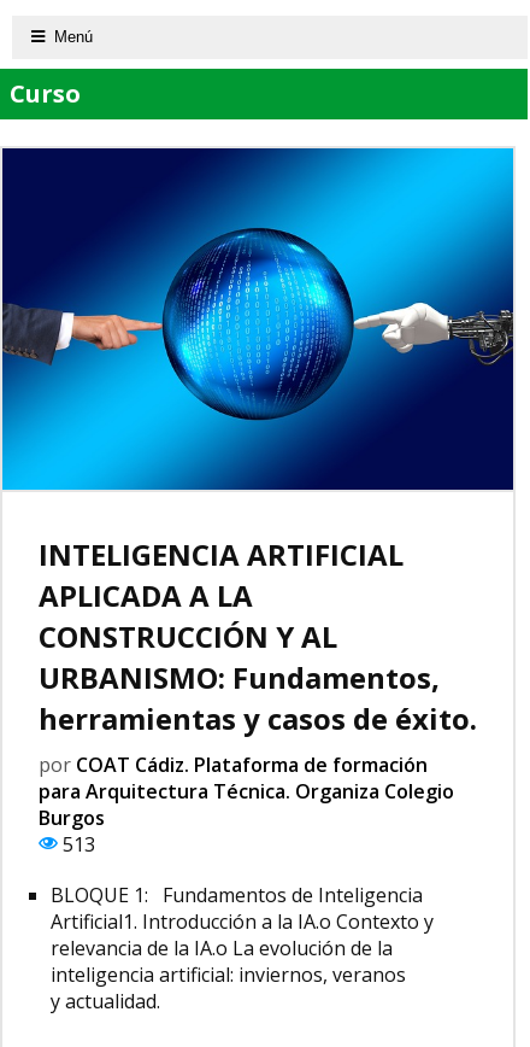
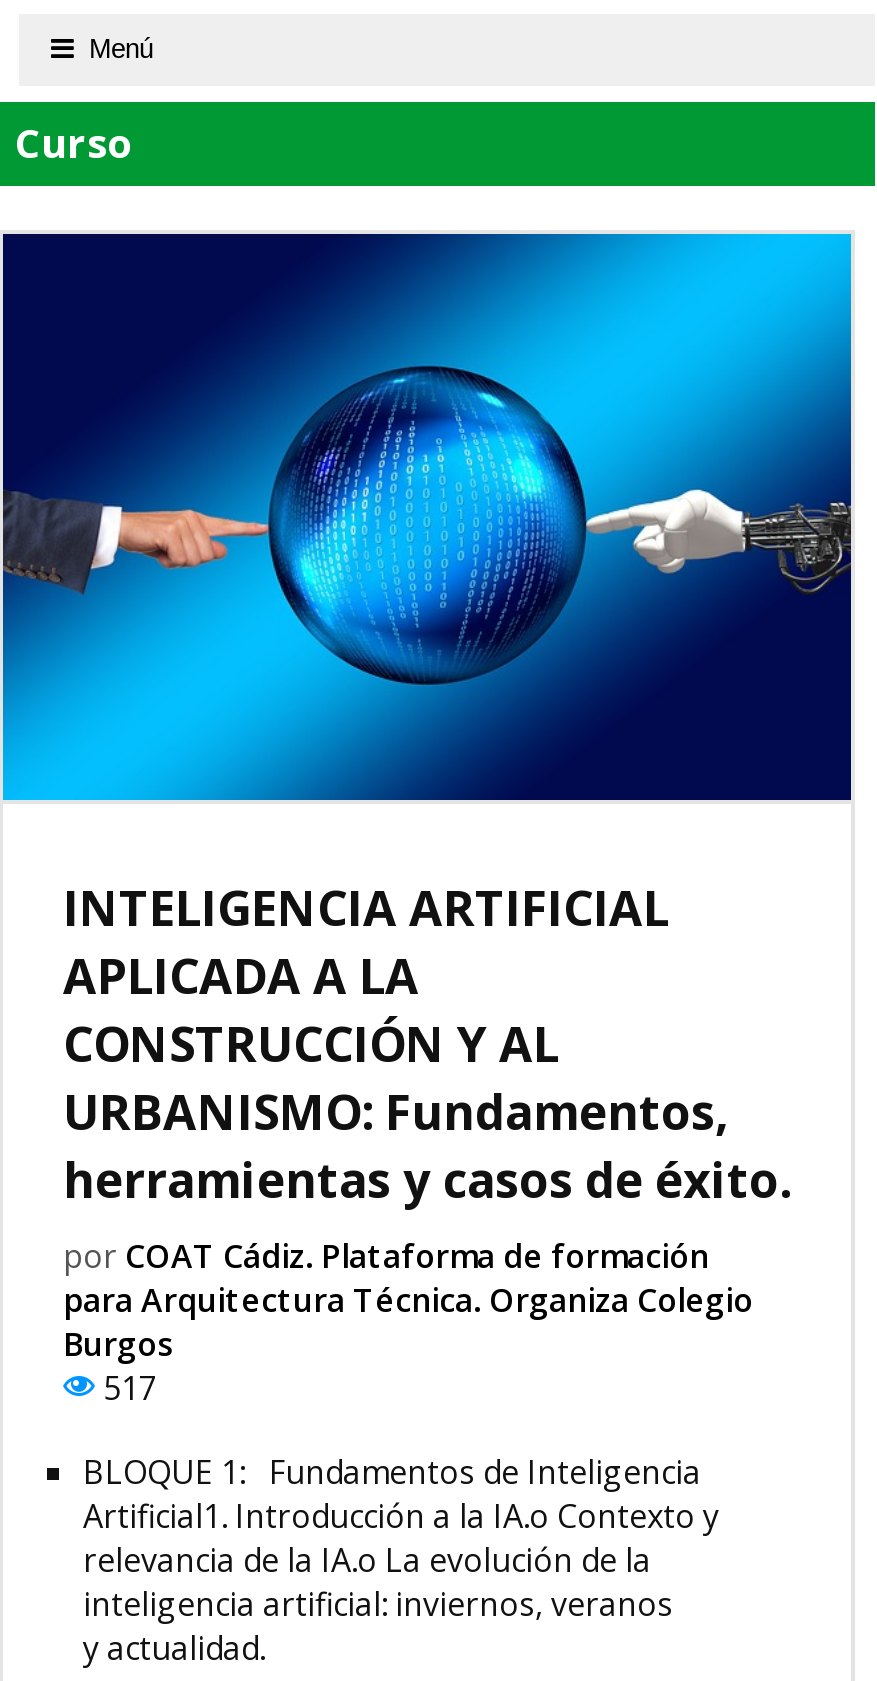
[58,831,95,857] 513 -> [95,1365,157,1409] 517

